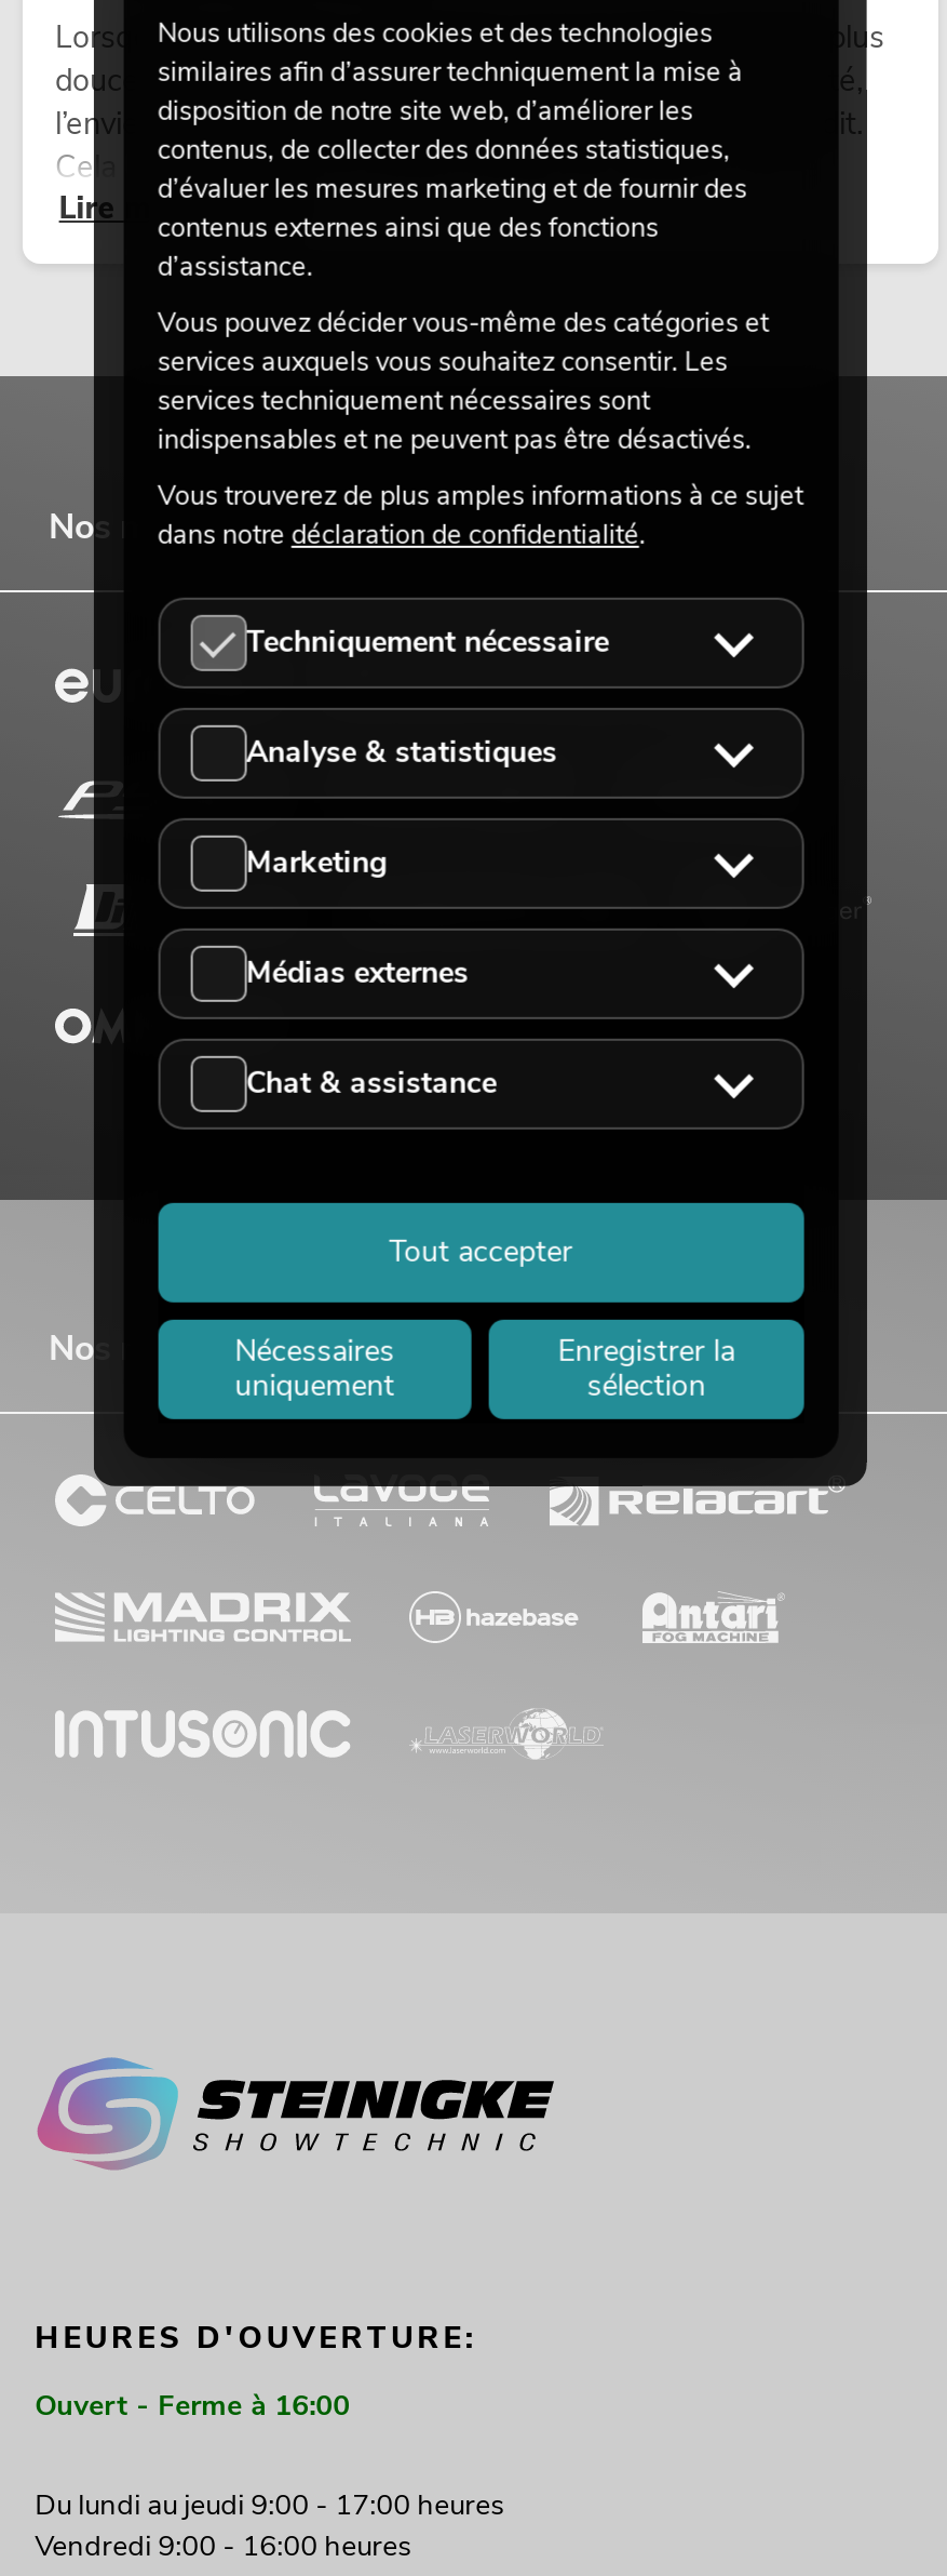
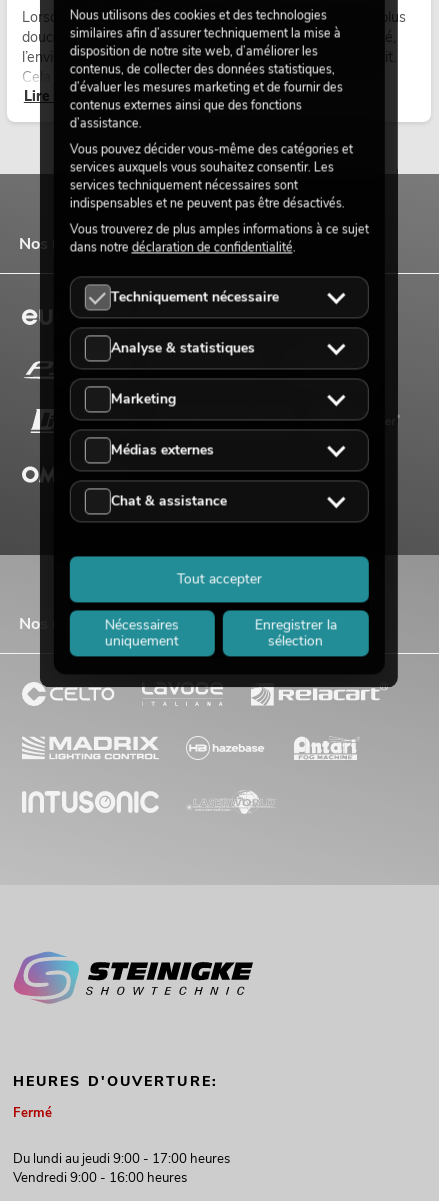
[35,2387,350,2426] Ouvert - Ferme à 16:00 -> [13,1104,52,1122] Fermé

